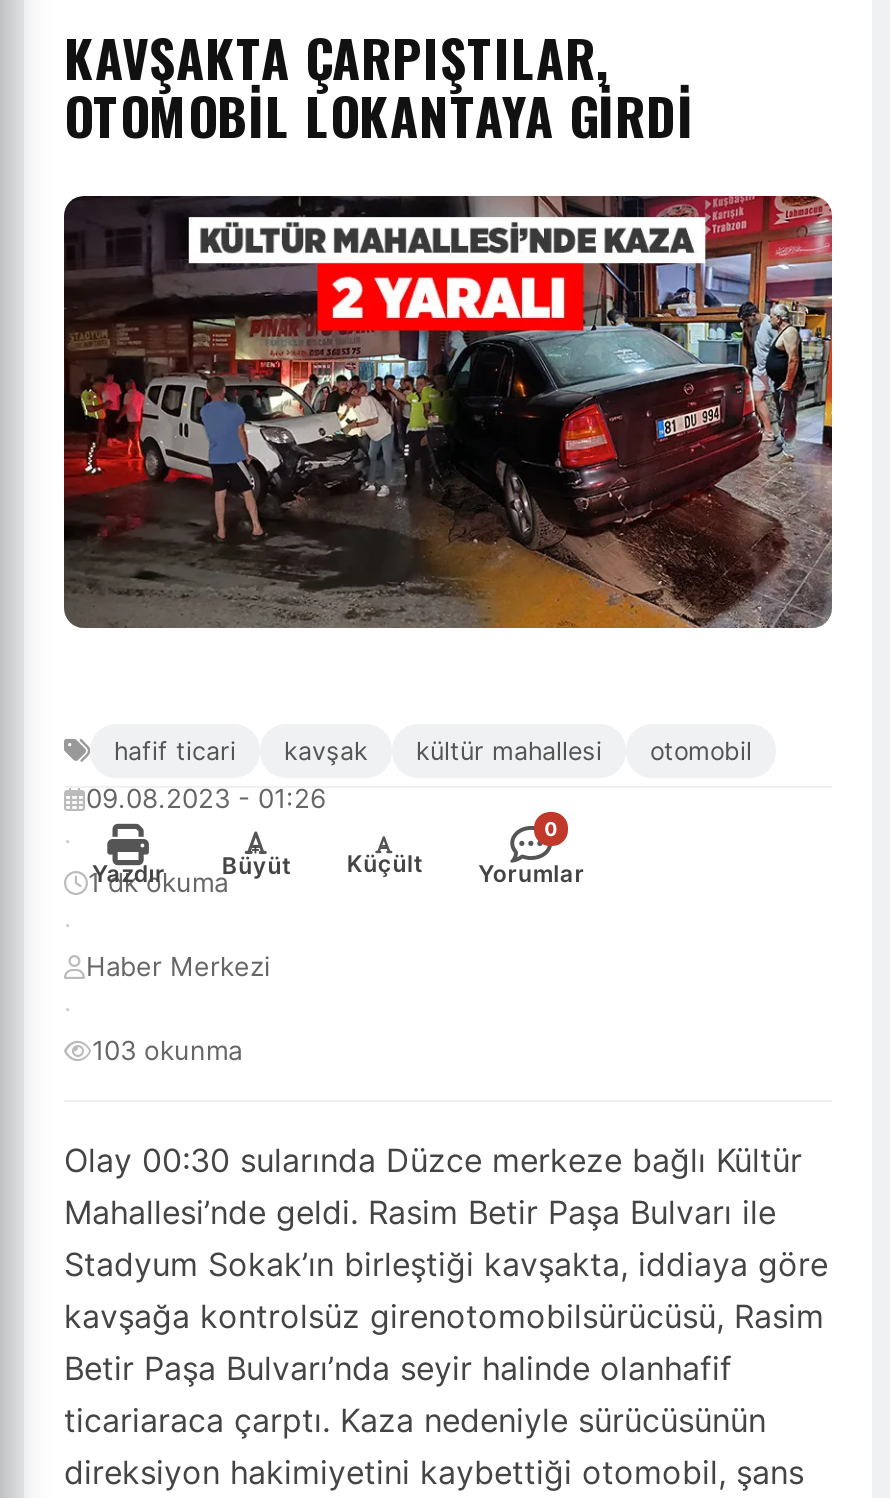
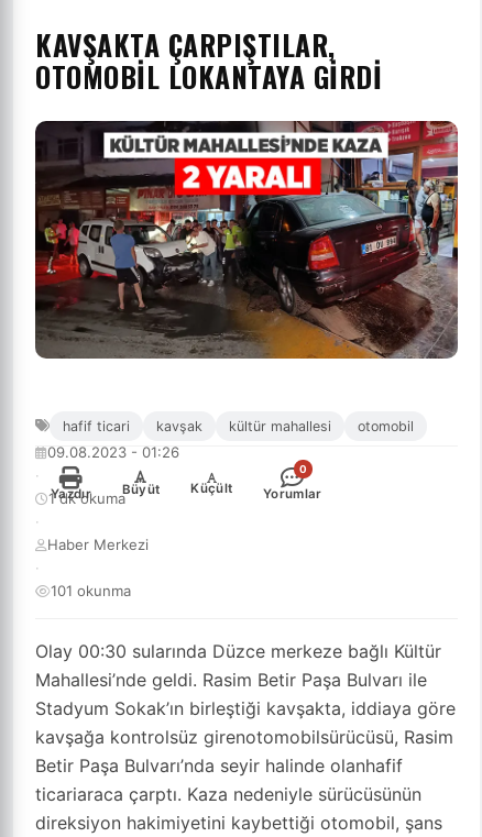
[92,1034,242,1066] 103 okunma -> [51,582,131,599] 101 okunma

